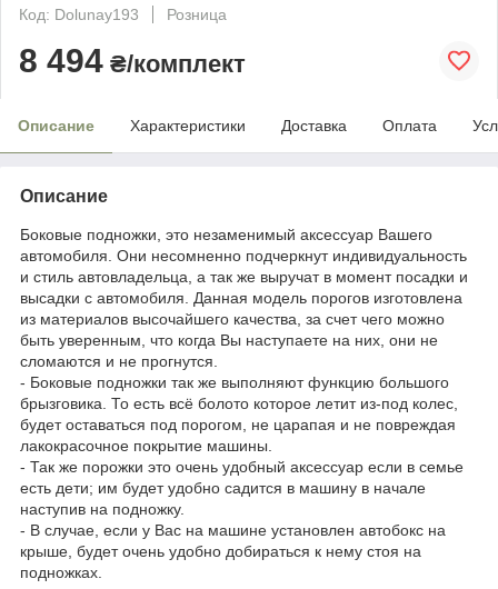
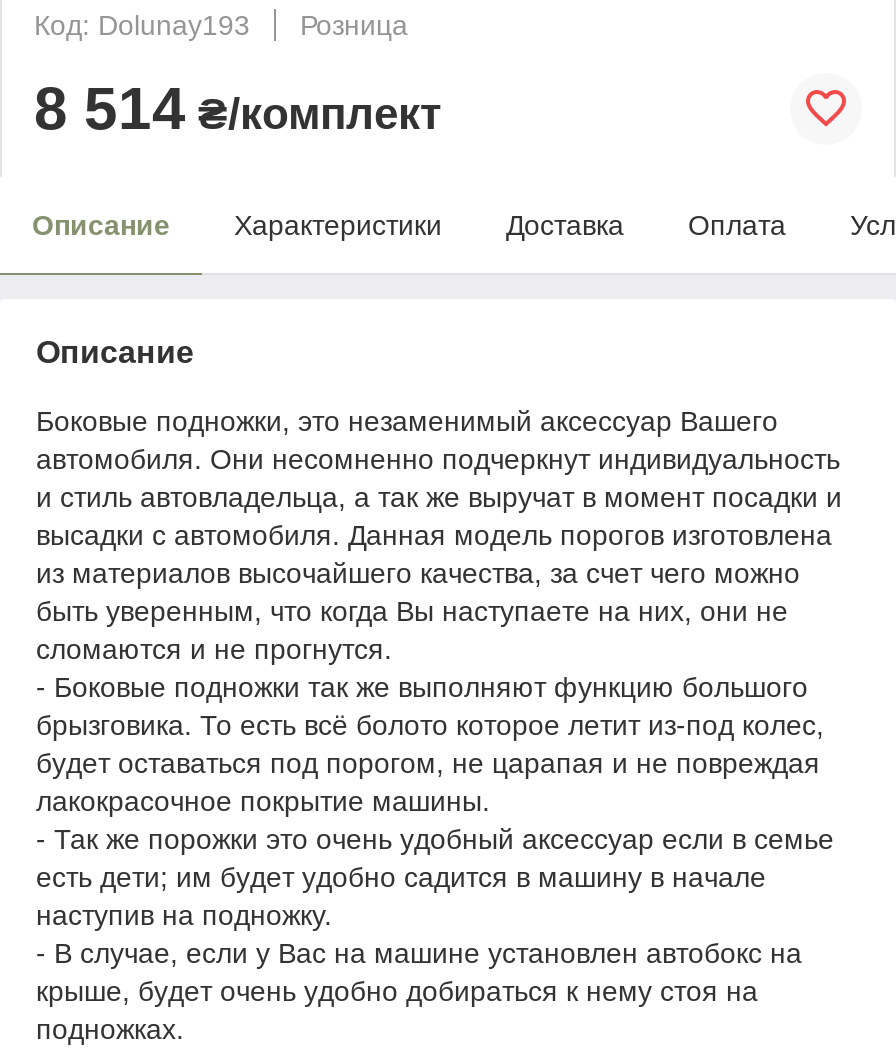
[19,42,246,79] 8 494 ₴/комплект -> [34,75,442,141] 8 514 ₴/комплект

